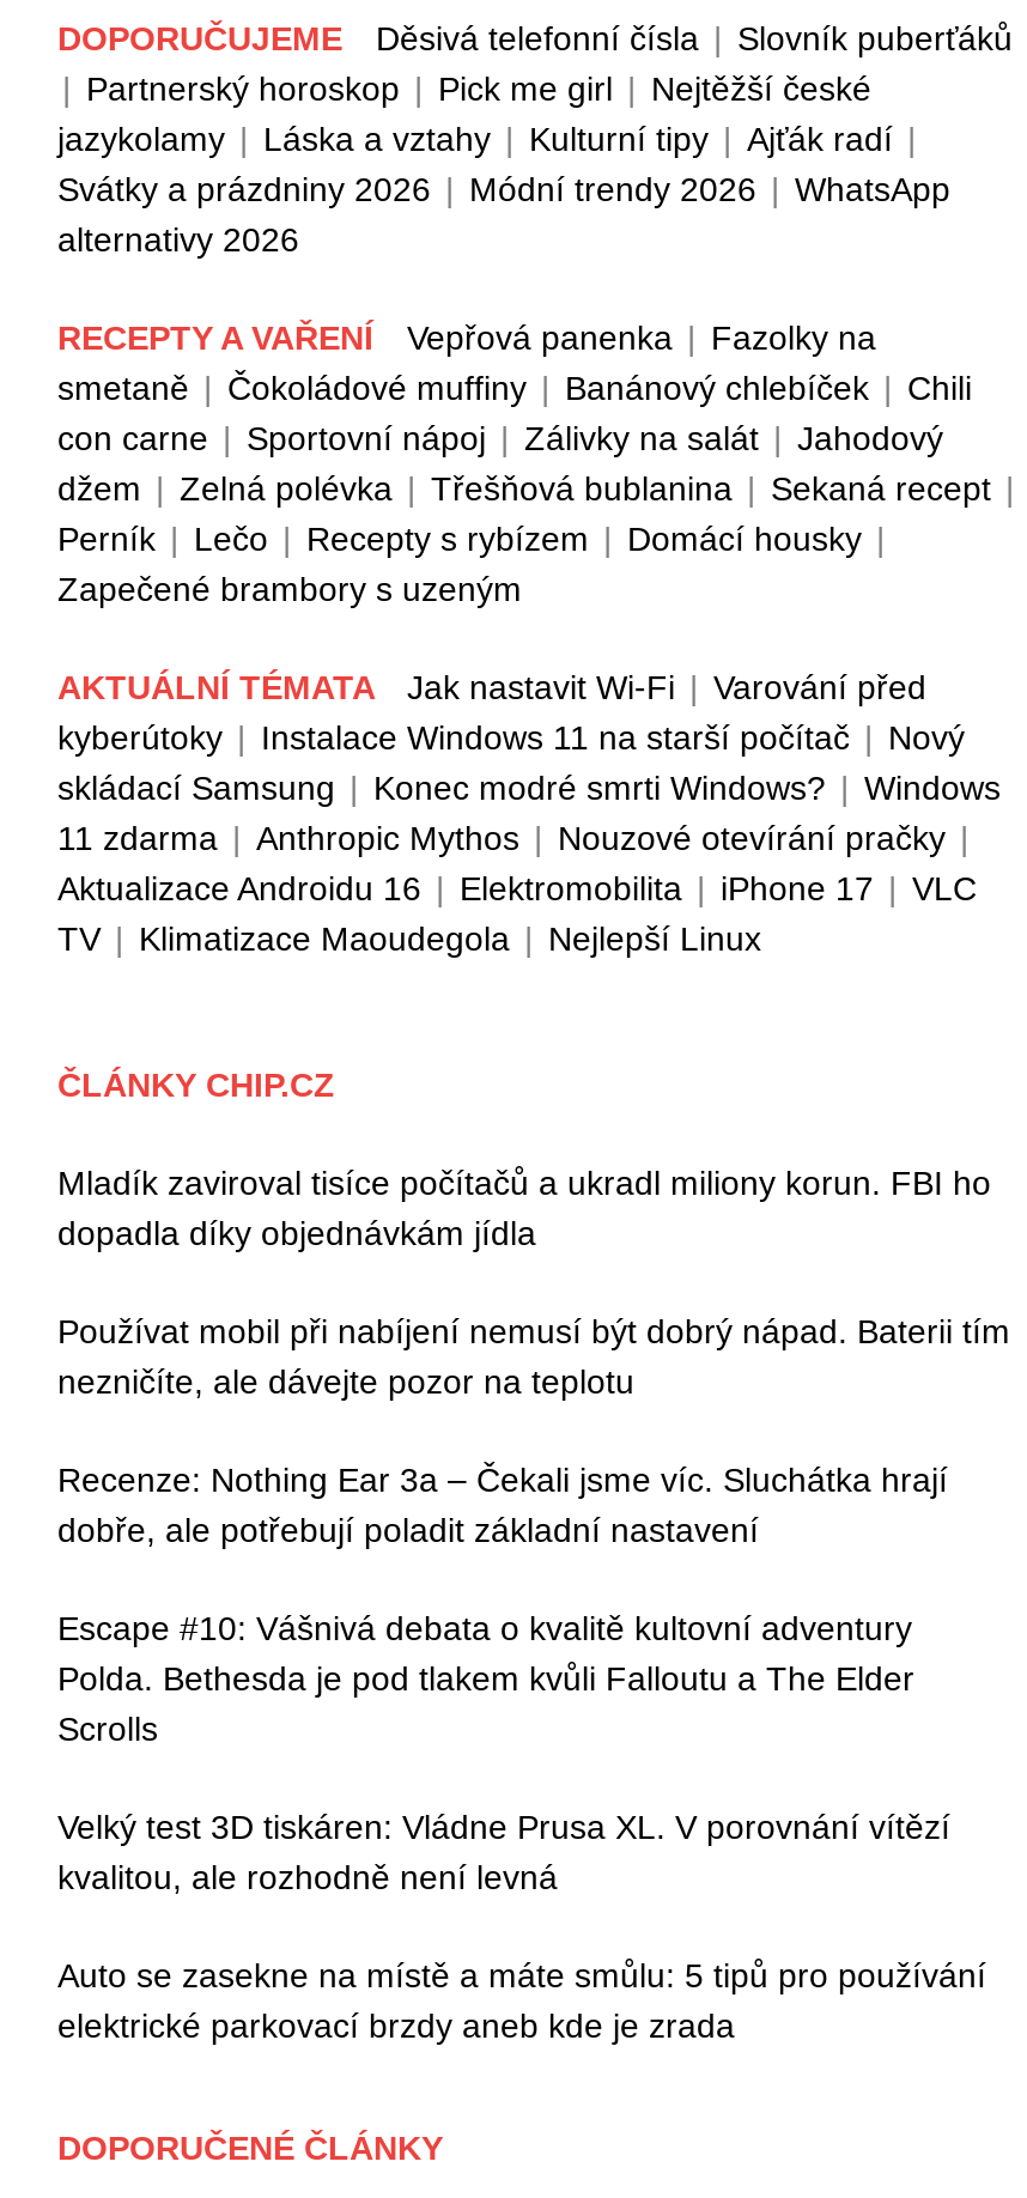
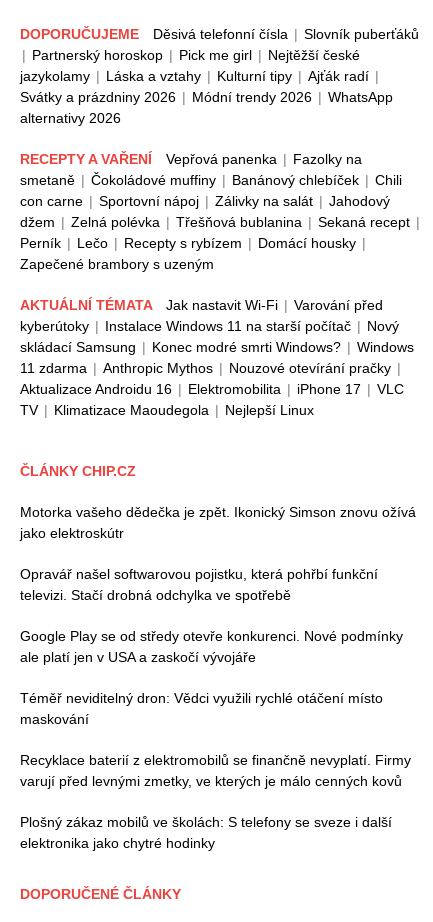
[57,1164,991,1252] Mladík zaviroval tisíce počítačů a ukradl miliony korun. FBI ho | dopadla díky objednávkám jídla -> [20,504,416,541] Motorka vašeho dědečka je zpět. Ikonický Simson znovu ožívá | jako elektroskútr
[57,1312,1010,1401] Používat mobil při nabíjení nemusí být dobrý nápad. Baterii tím | nezničíte, ale dávejte pozor na teplotu -> [20,566,378,603] Opravář našel softwarovou pojistku, která pohřbí funkční | televizi. Stačí drobná odchylka ve spotřebě
[57,1461,948,1549] Recenze: Nothing Ear 3a – Čekali jsme víc. Sluchátka hrají | dobře, ale potřebují poladit základní nastavení -> [20,628,403,665] Google Play se od středy otevře konkurenci. Nové podmínky | ale platí jen v USA a zaskočí vývojáře
[57,1609,914,1748] Escape #10: Vášnivá debata o kvalitě kultovní adventury | Polda. Bethesda je pod tlakem kvůli Falloutu a The Elder | Scrolls -> [20,690,383,727] Téměř neviditelný dron: Vědci využili rychlé otáčení místo | maskování
[57,1808,950,1896] Velký test 3D tiskáren: Vládne Prusa XL. V porovnání vítězí | kvalitou, ale rozhodně není levná -> [20,752,411,789] Recyklace baterií z elektromobilů se finančně nevyplatí. Firmy | varují před levnými zmetky, ve kterých je málo cenných kovů
[57,1956,986,2045] Auto se zasekne na místě a máte smůlu: 5 tipů pro používání | elektrické parkovací brzdy aneb kde je zrada -> [20,814,392,851] Plošný zákaz mobilů ve školách: S telefony se sveze i další | elektronika jako chytré hodinky

